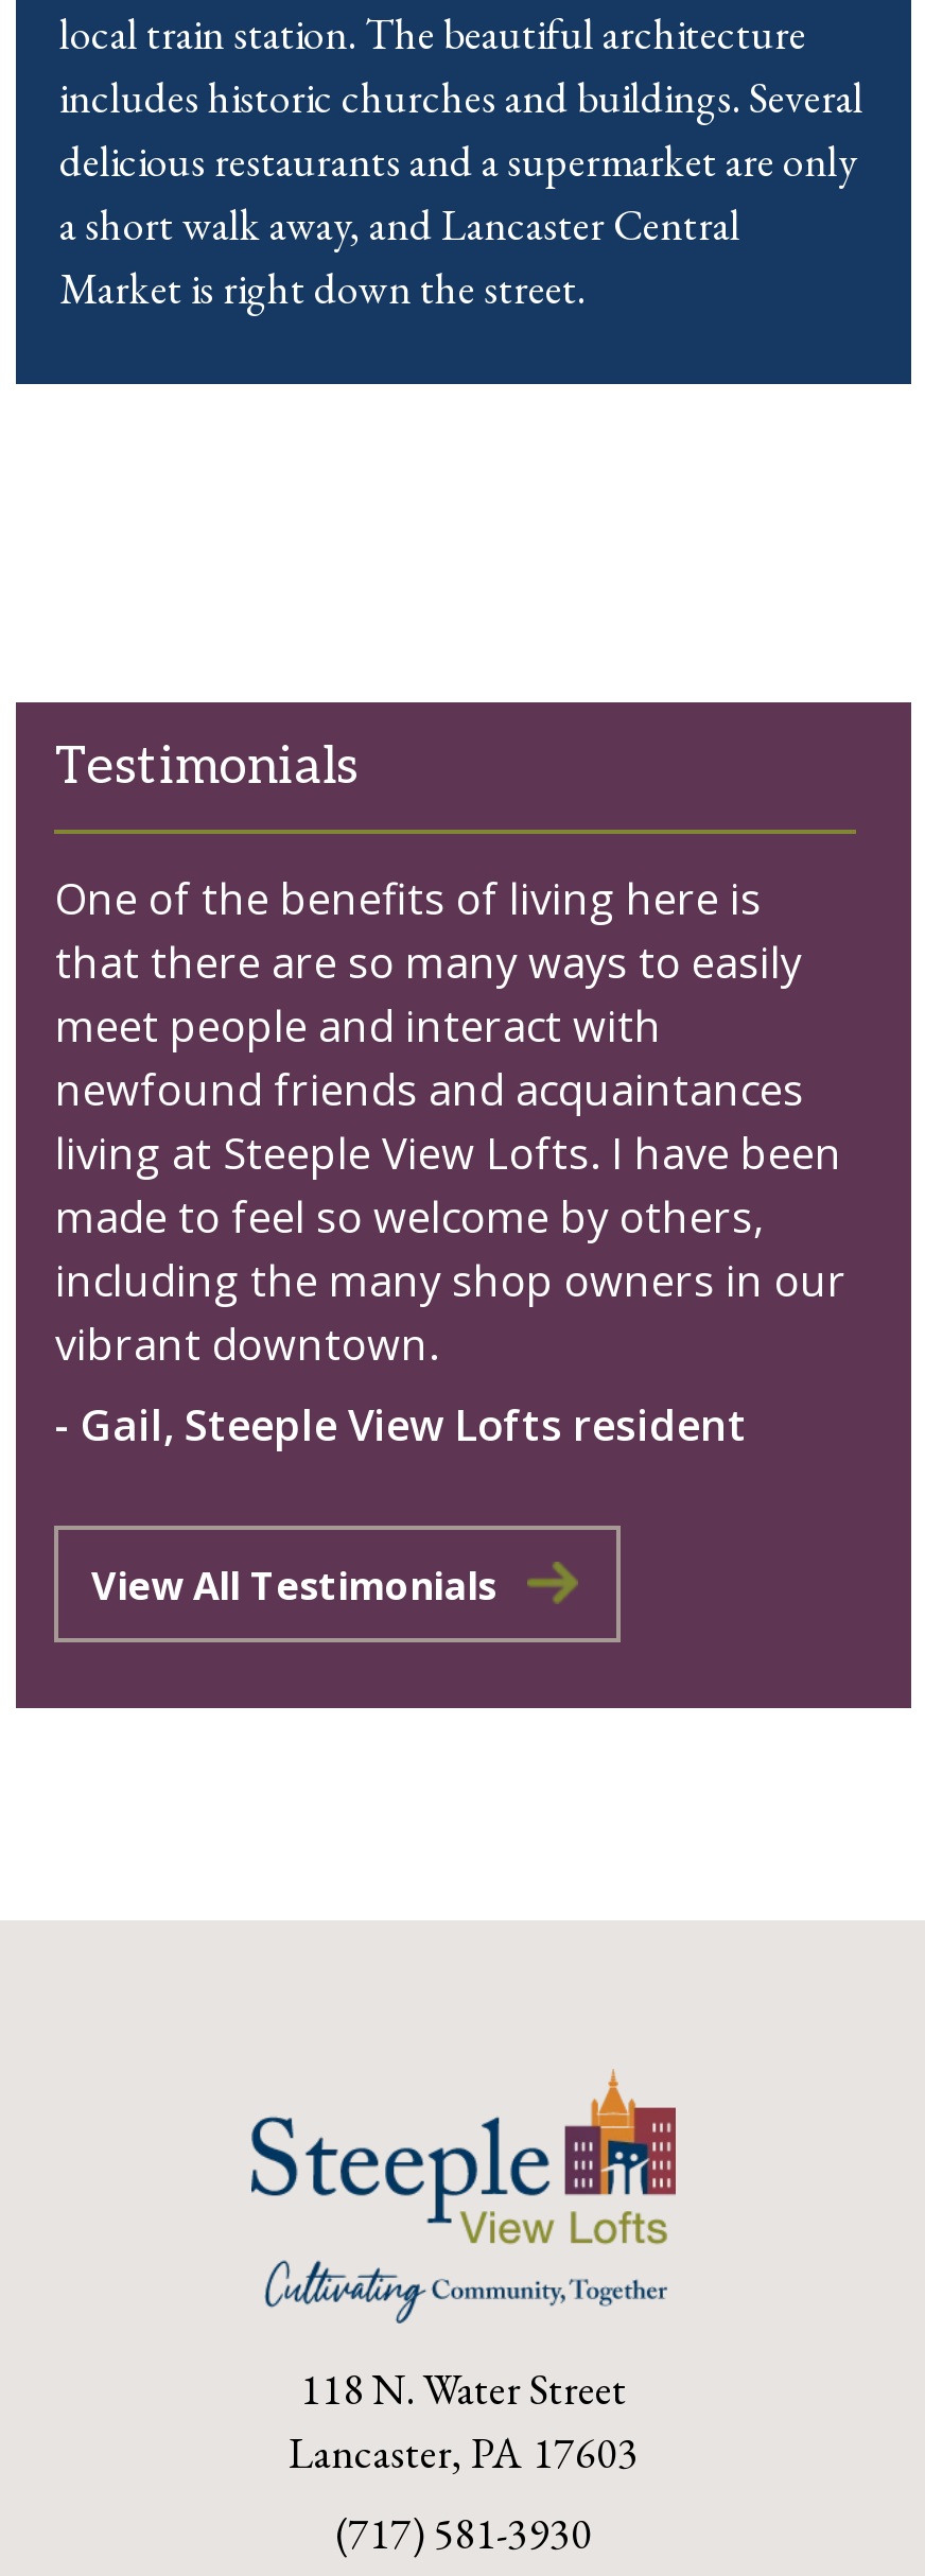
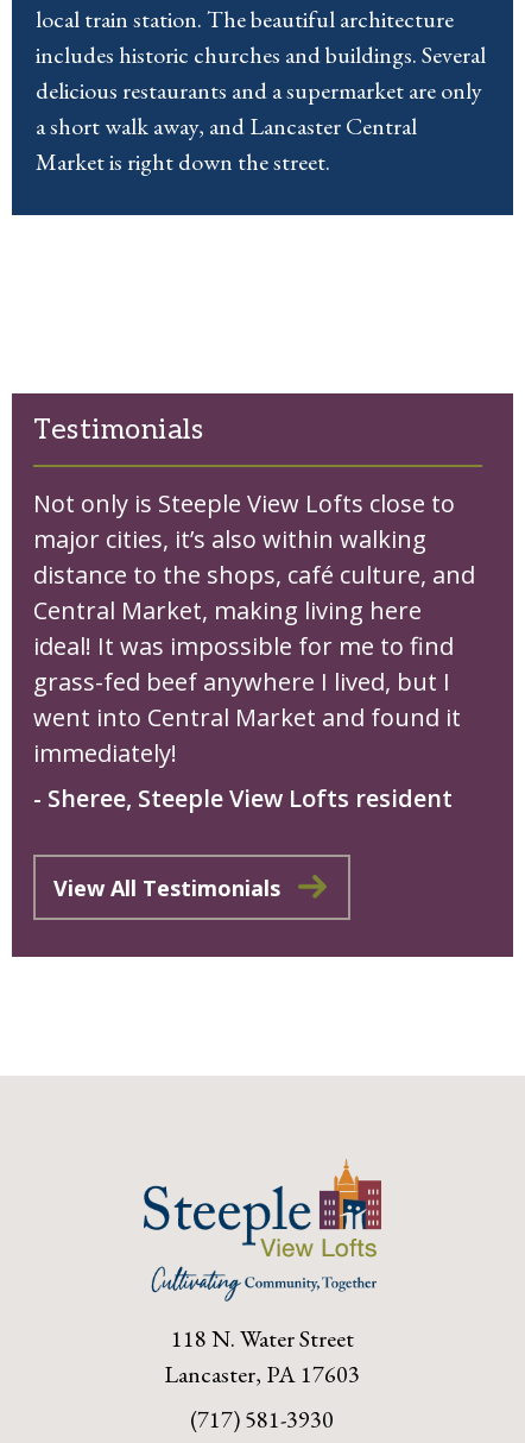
[55,869,846,1453] One of the benefits of living here is | that there are so many ways to easily | meet people and interact with | newfound friends and acquaintances | living at Steeple View Lofts. I have been | made to feel so welcome by others, | including the many shop owners in our | vibrant downtown. | - Gail, Steeple View Lofts resident -> [34,487,476,814] Not only is Steeple View Lofts close to | major cities, it’s also within walking | distance to the shops, café culture, and | Central Market, making living here | ideal! It was impossible for me to find | grass-fed beef anywhere I lived, but I | went into Central Market and found it | immediately! | - Sheree, Steeple View Lofts resident

